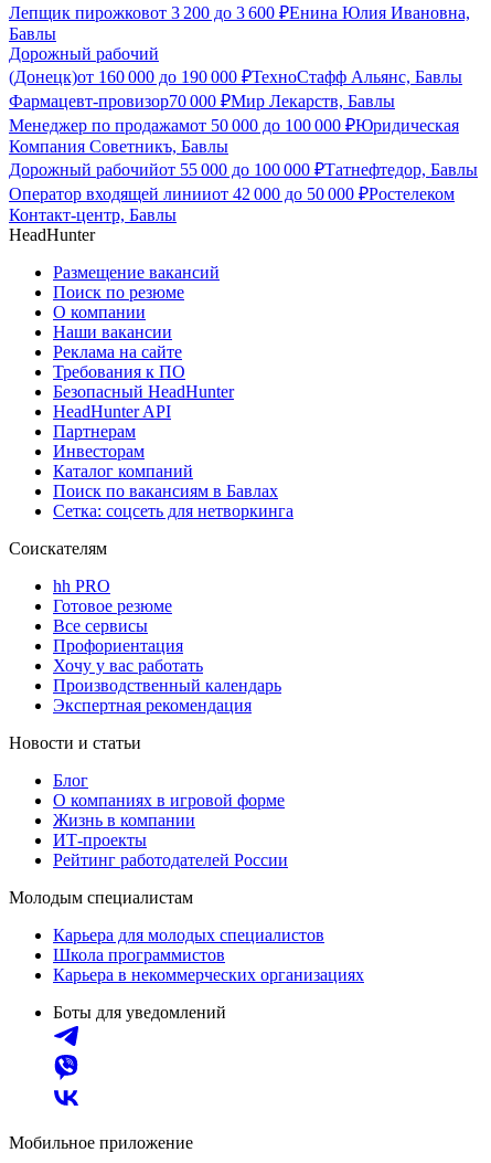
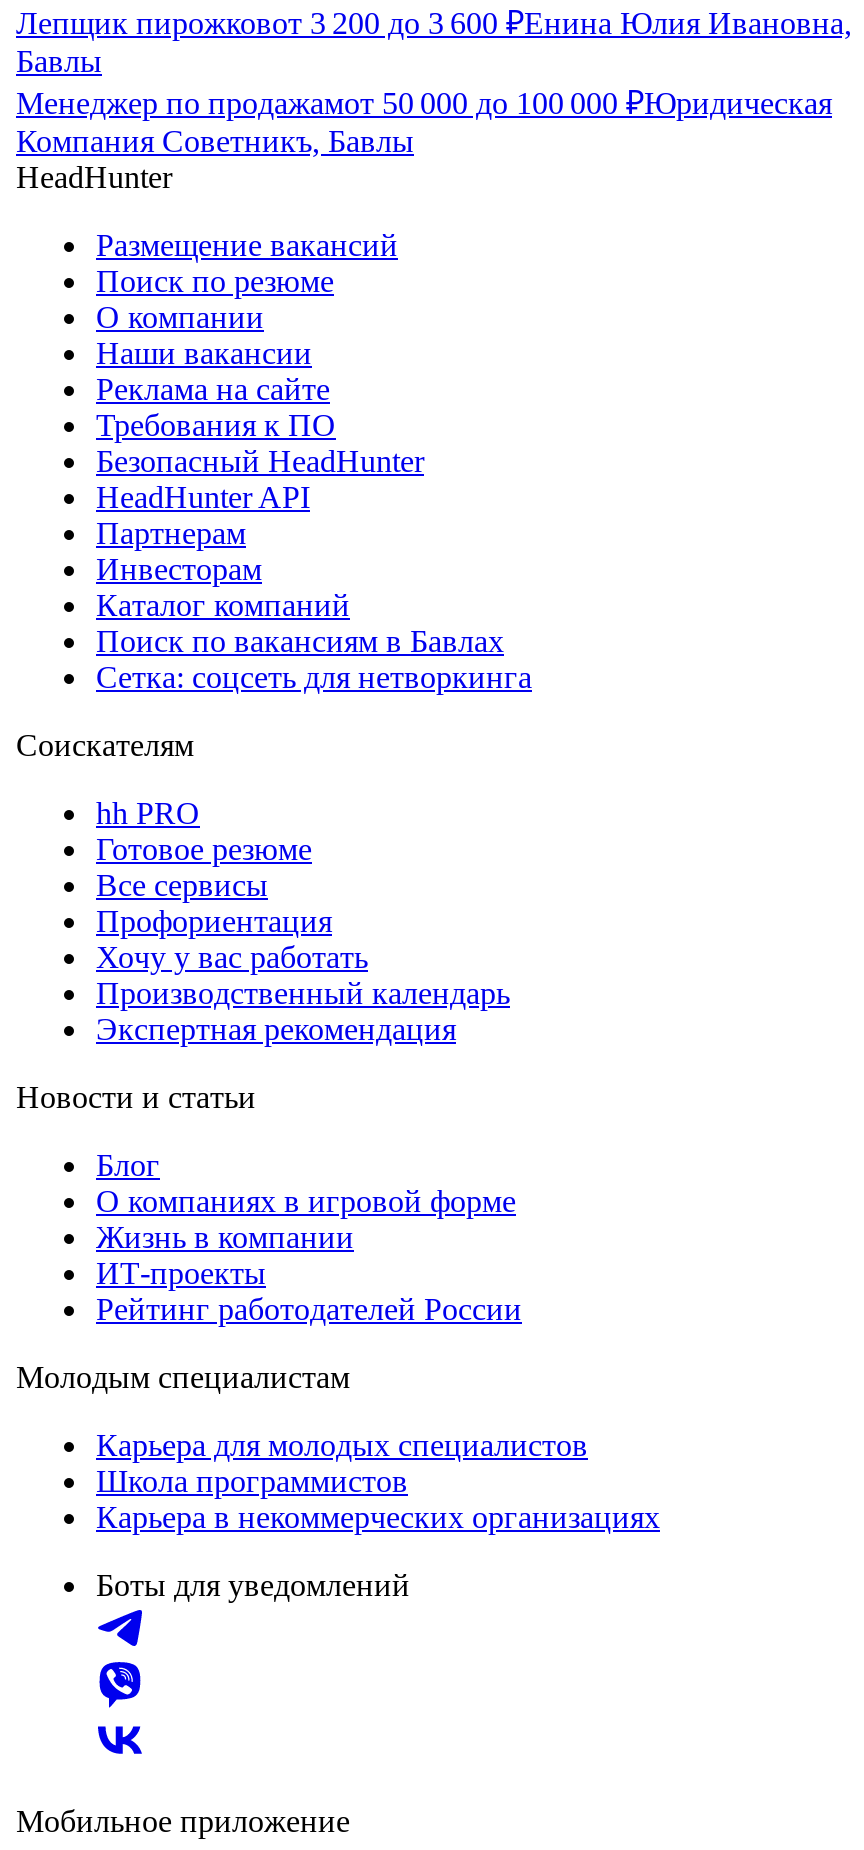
[9,44,462,111] Дорожный рабочий | (Донецк)от 160 000 до 190 000 ₽ТехноСтафф Альянс, Бавлы | Фармацевт-провизор70 000 ₽Мир Лекарств, Бавлы -> none
[9,160,478,224] Дорожный рабочийот 55 000 до 100 000 ₽Татнефтедор, Бавлы | Оператор входящей линииот 42 000 до 50 000 ₽Ростелеком | Контакт-центр, Бавлы -> none

